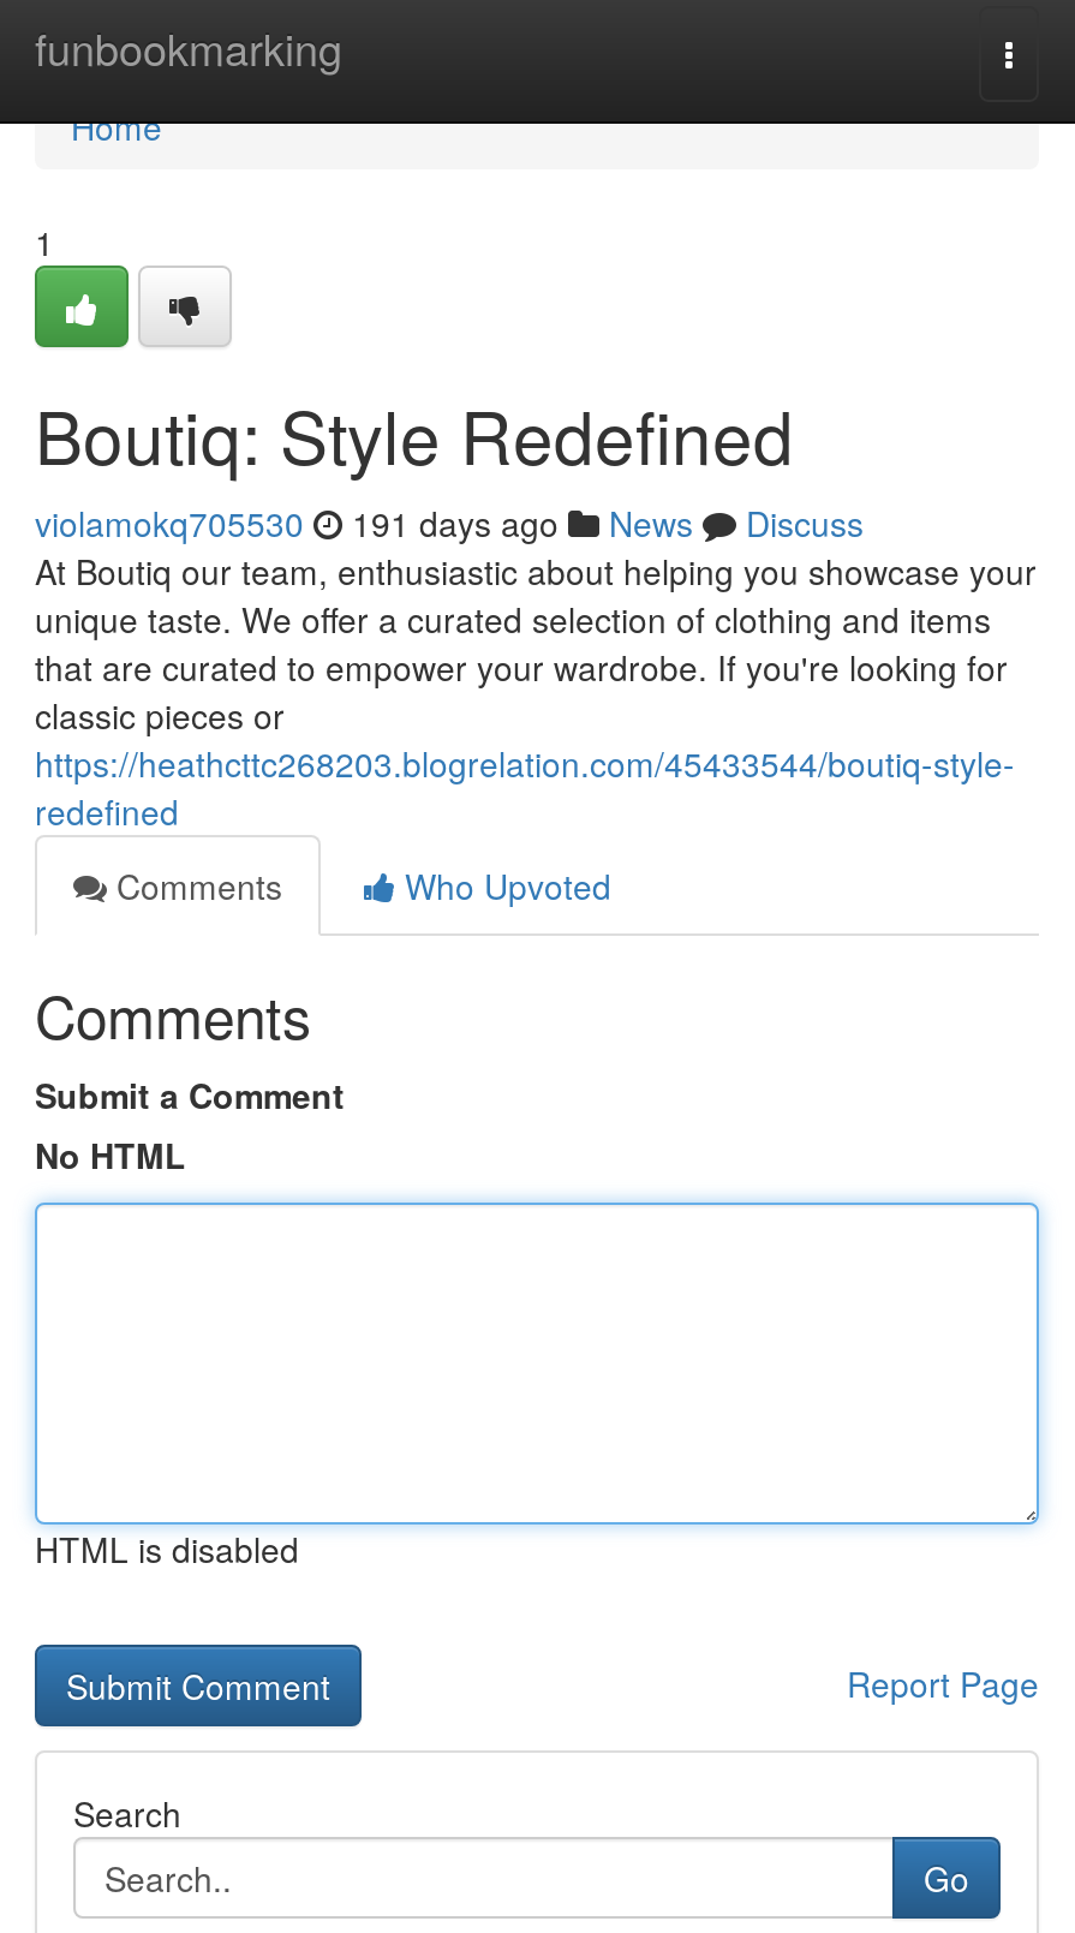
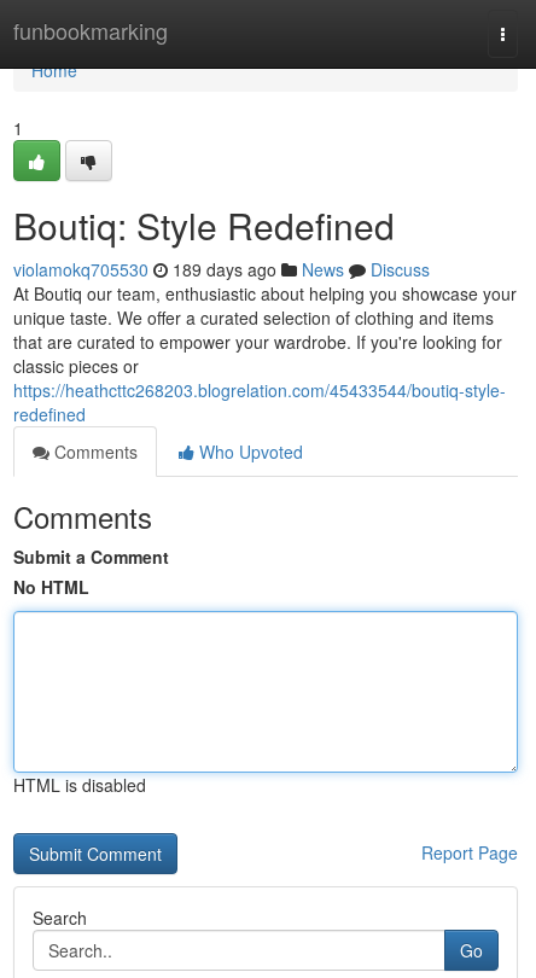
[35,499,864,547] violamokq705530 191 days ago News Discuss -> [13,257,430,281] violamokq705530 189 days ago News Discuss

